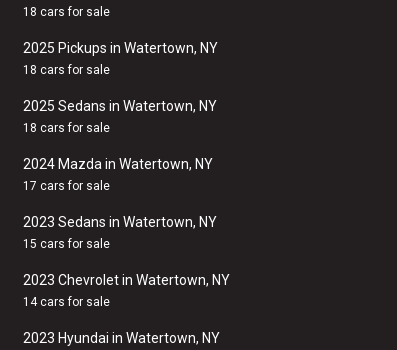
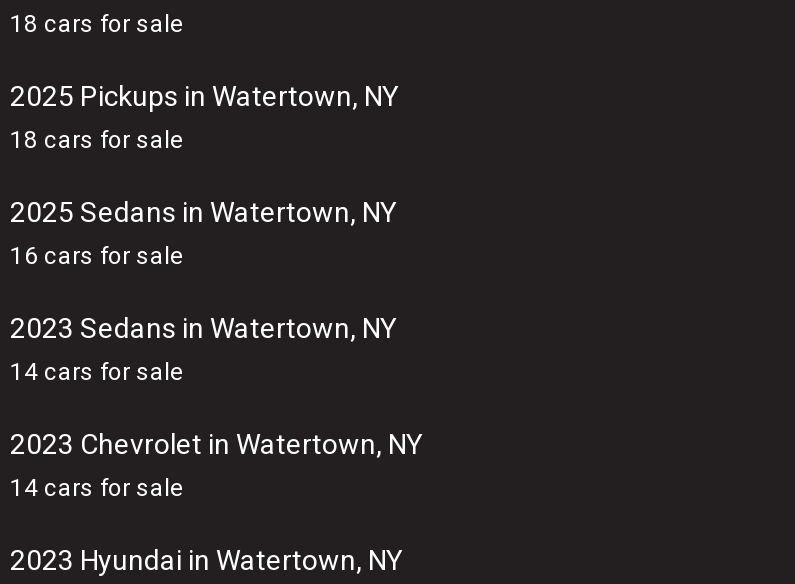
[23,121,213,193] 18 cars for sale | 2024 Mazda in Watertown, NY | 17 cars for sale -> [10,242,184,270] 16 cars for sale
[23,237,110,251] 15 cars for sale -> [10,358,184,386] 14 cars for sale

